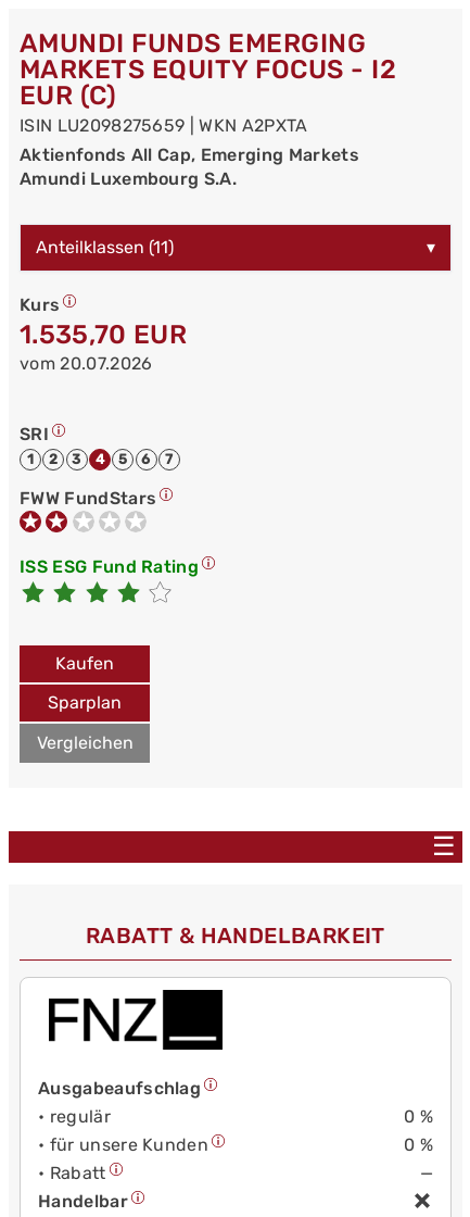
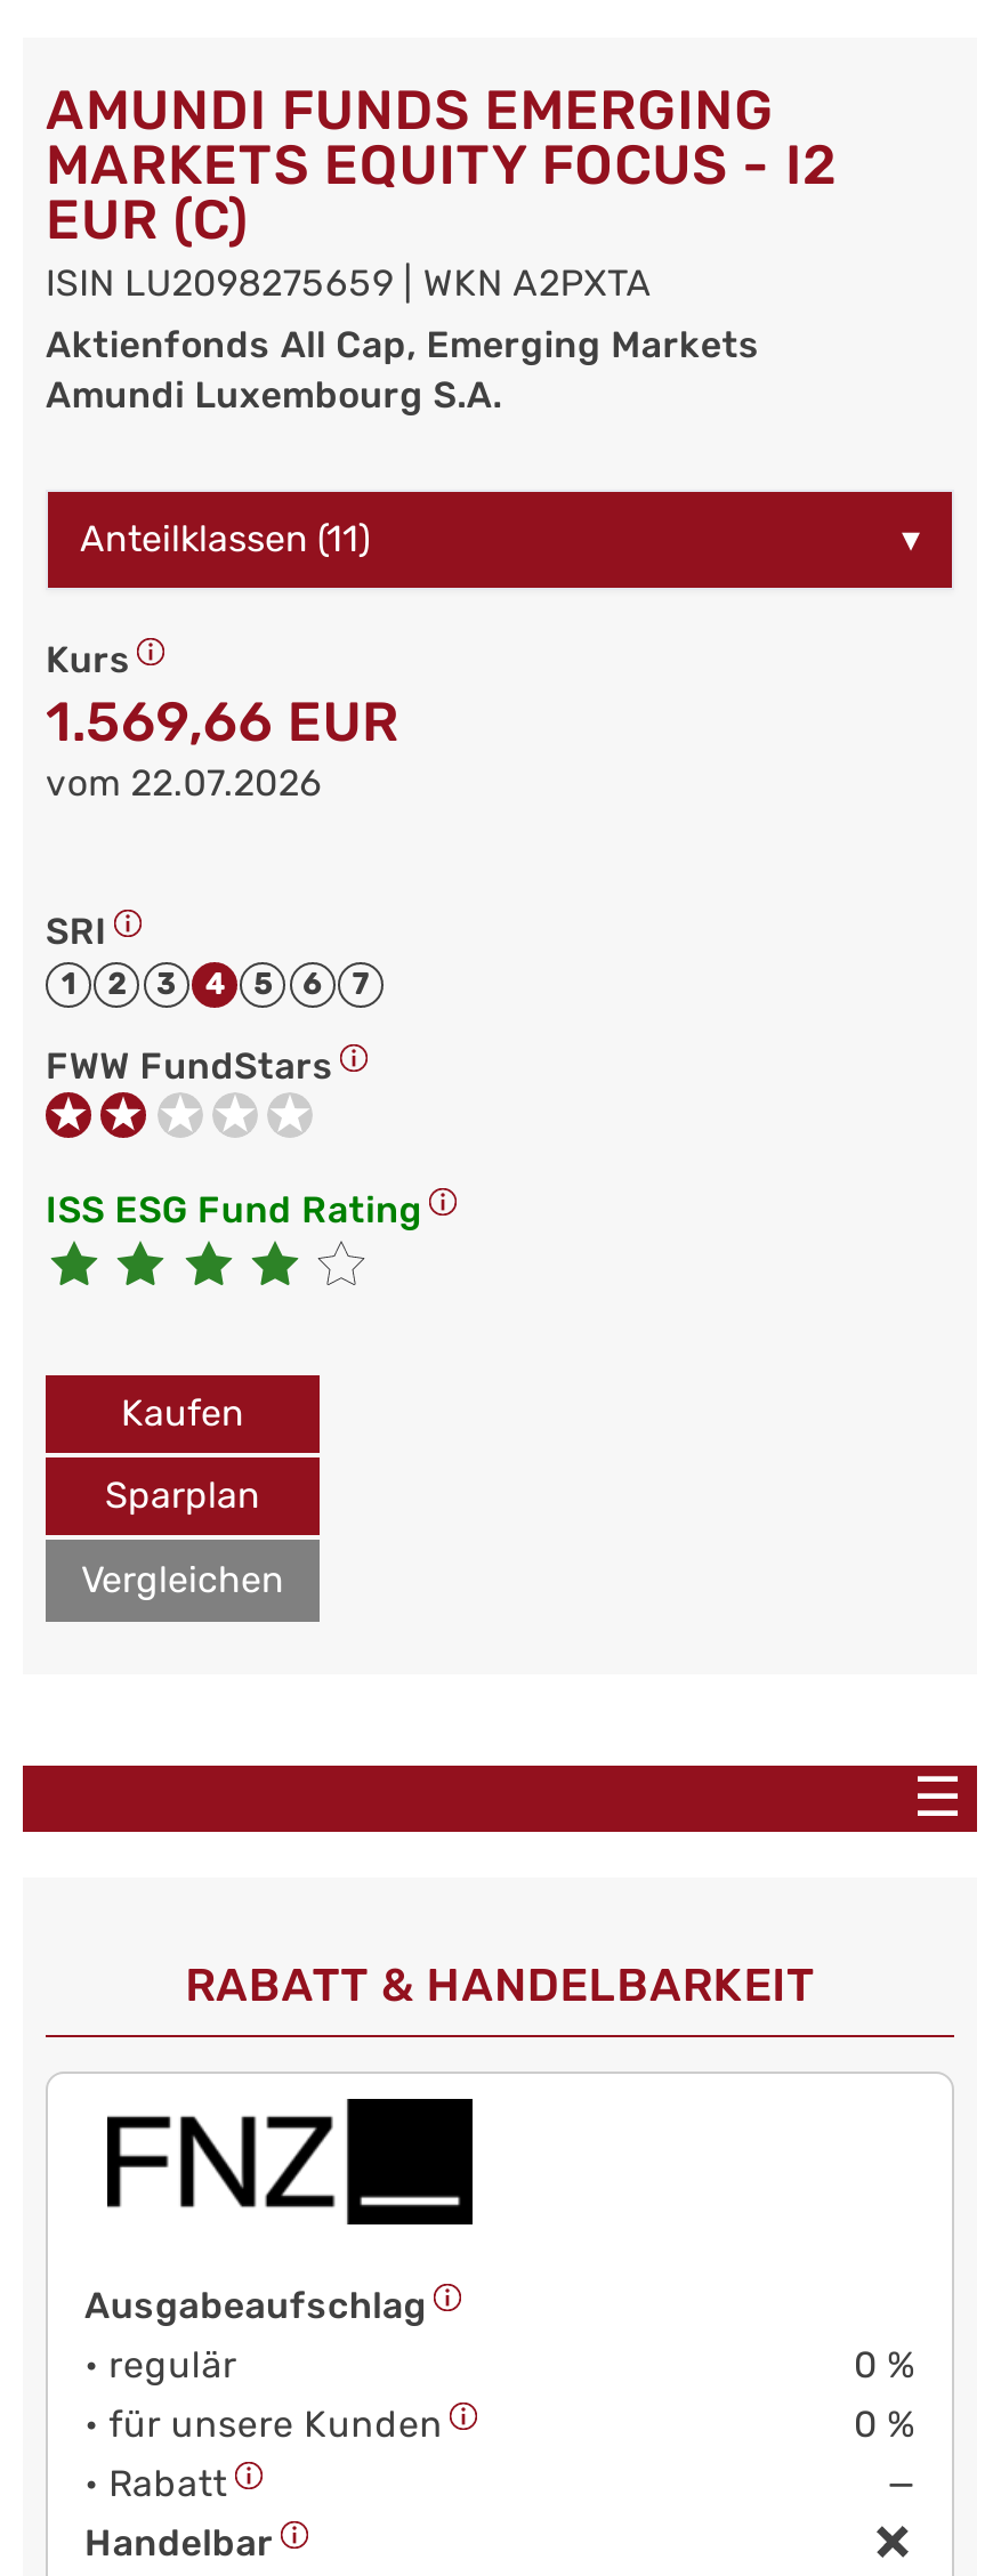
[20,319,186,350] 1.535,70 EUR -> [46,691,399,754] 1.569,66 EUR
[20,353,153,374] vom 20.07.2026 -> [46,761,323,805] vom 22.07.2026

